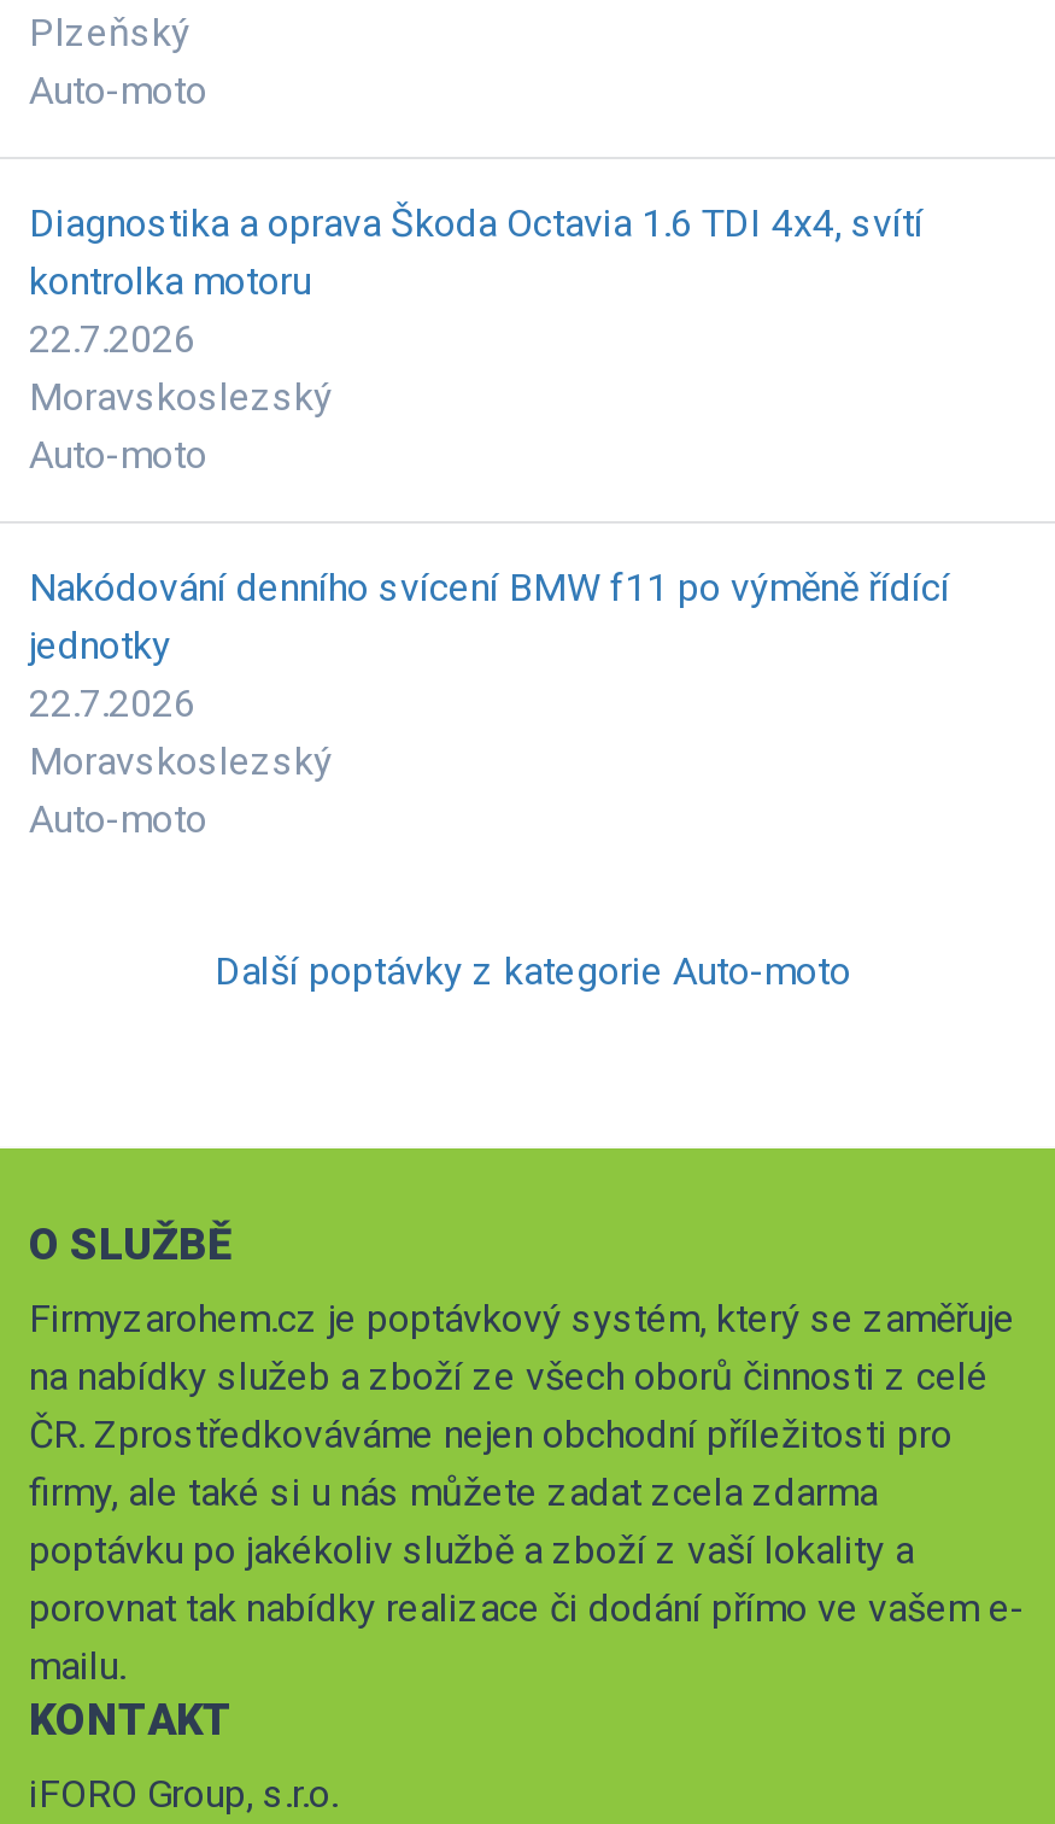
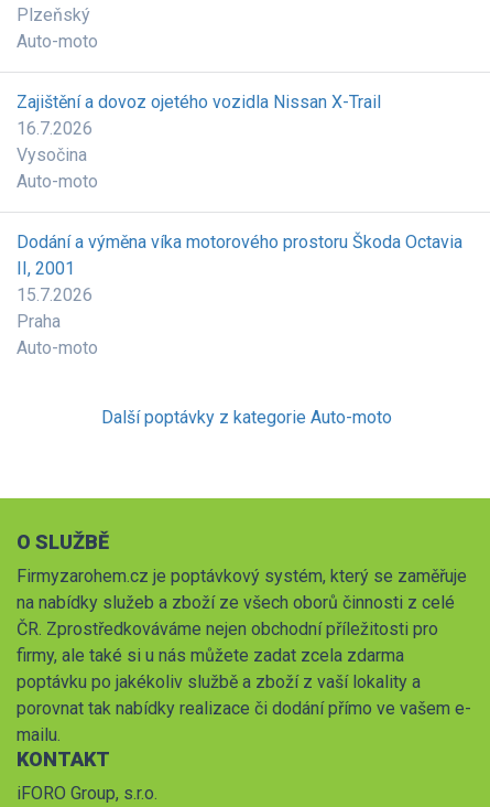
[29,200,924,420] Diagnostika a oprava Škoda Octavia 1.6 TDI 4x4, svítí | kontrolka motoru | 22.7.2026 | Moravskoslezský -> [17,92,381,165] Zajištění a dovoz ojetého vozidla Nissan X-Trail | 16.7.2026 | Vysočina
[29,565,950,784] Nakódování denního svícení BMW f11 po výměně řídící | jednotky | 22.7.2026 | Moravskoslezský -> [17,232,462,332] Dodání a výměna víka motorového prostoru Škoda Octavia | II, 2001 | 15.7.2026 | Praha

